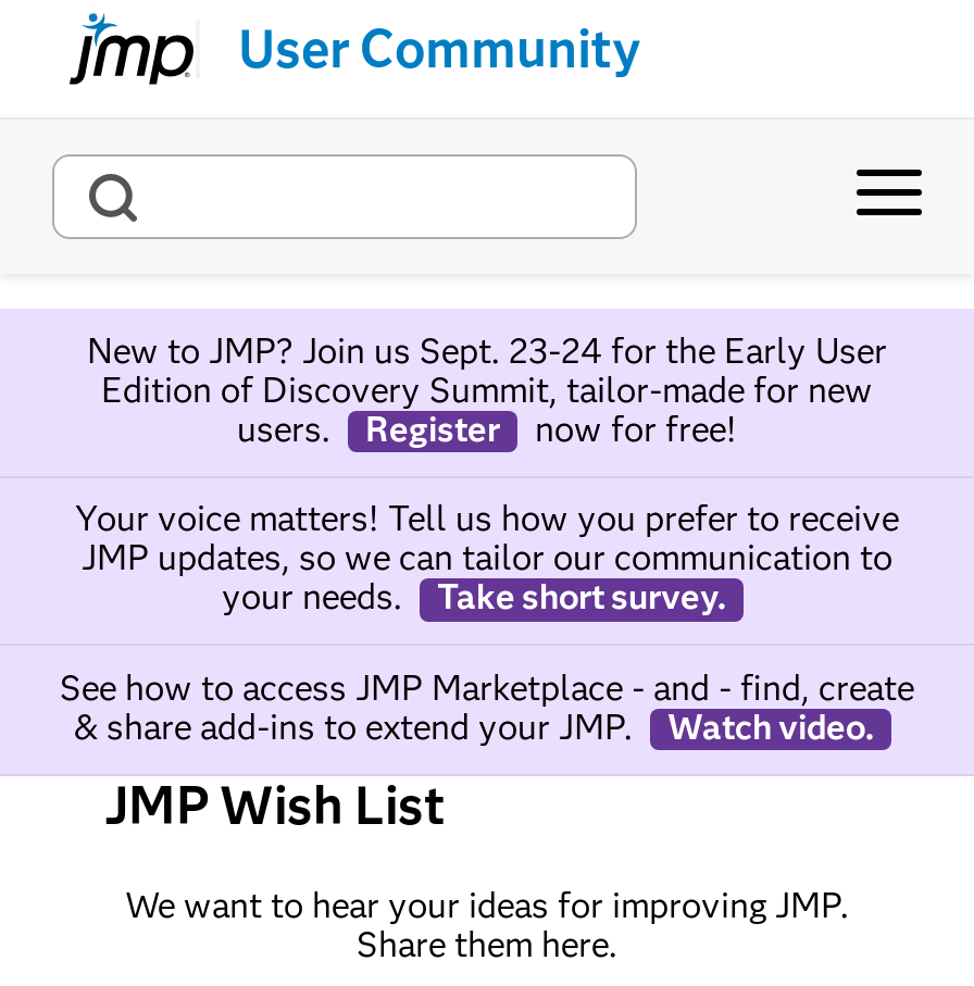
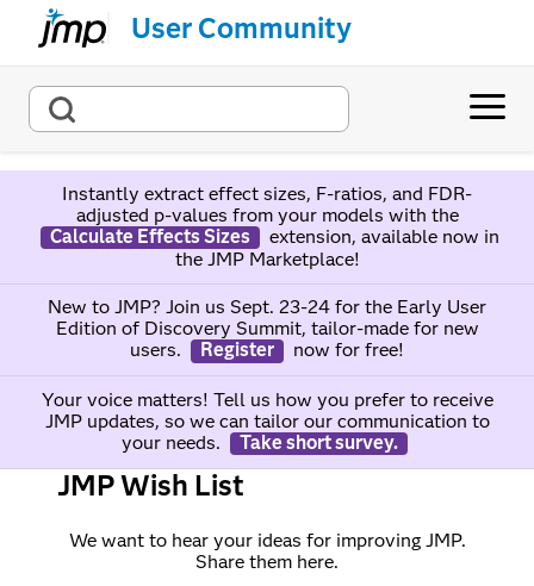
none -> [49,182,499,271] Instantly extract effect sizes, F-ratios, and FDR- | adjusted p-values from your models with the | Calculate Effects Sizes | extension, available now in | the JMP Marketplace!
moved [75,330,899,618] -> [41,296,493,453]: New to JMP? Join us Sept. 23-24 for the Early User | Edition of Discovery Summit, tailor-made for new | users. | ... | your needs. | Take short survey.
[60,667,914,747] See how to access JMP Marketplace - and - find, create | & share add-ins to extend your JMP. | Watch video. -> none

